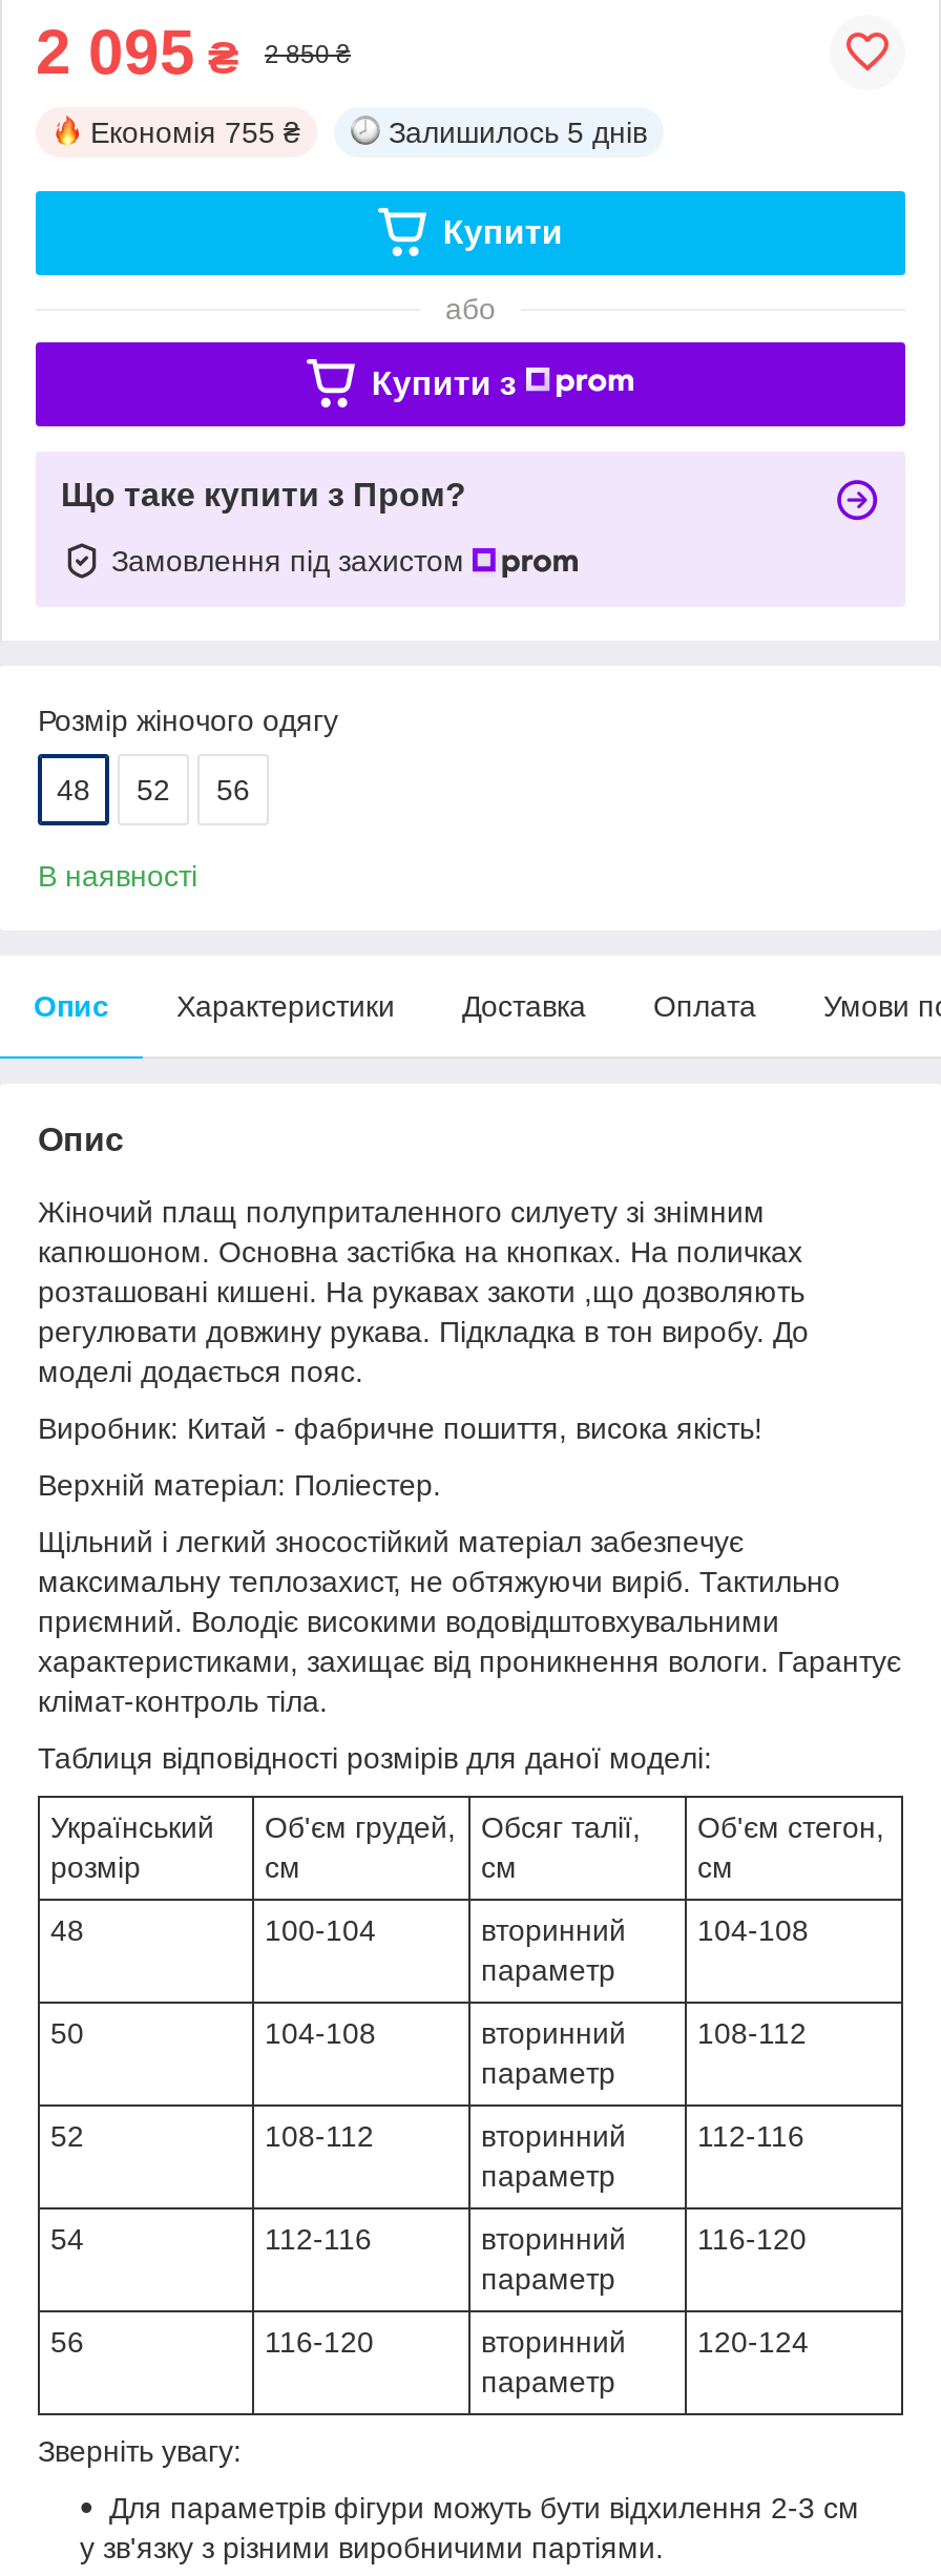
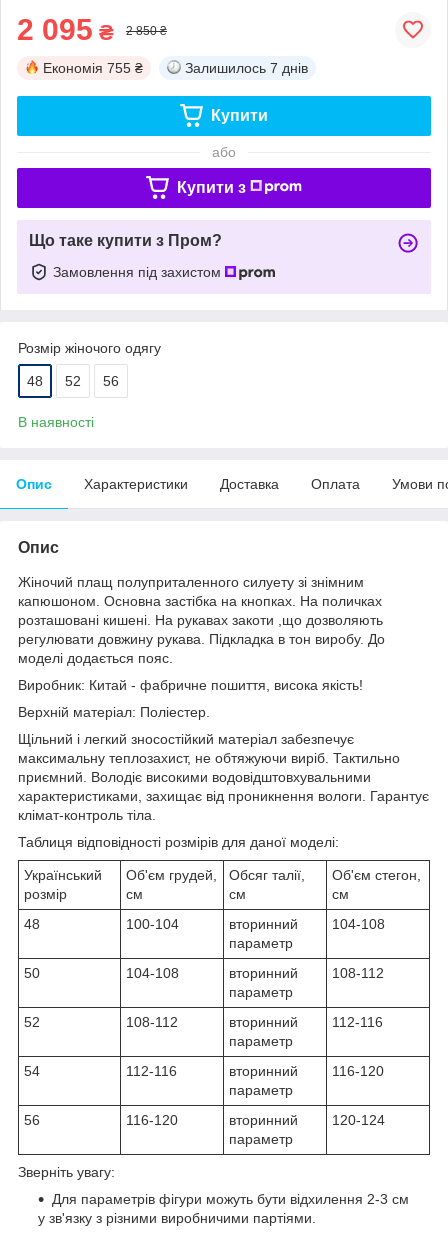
[389,115,647,149] Залишилось 5 днів -> [185,60,308,76] Залишилось 7 днів

